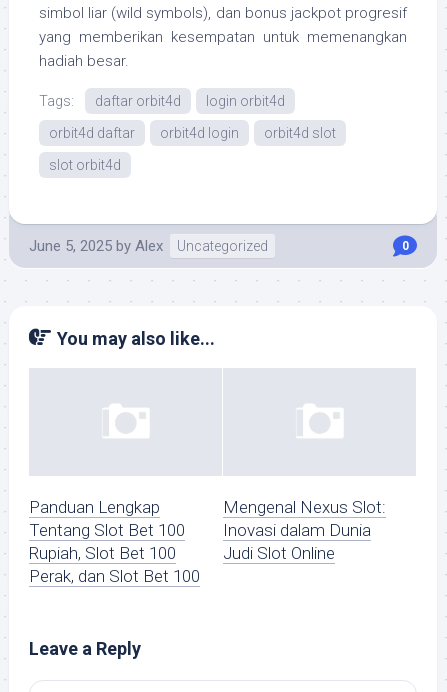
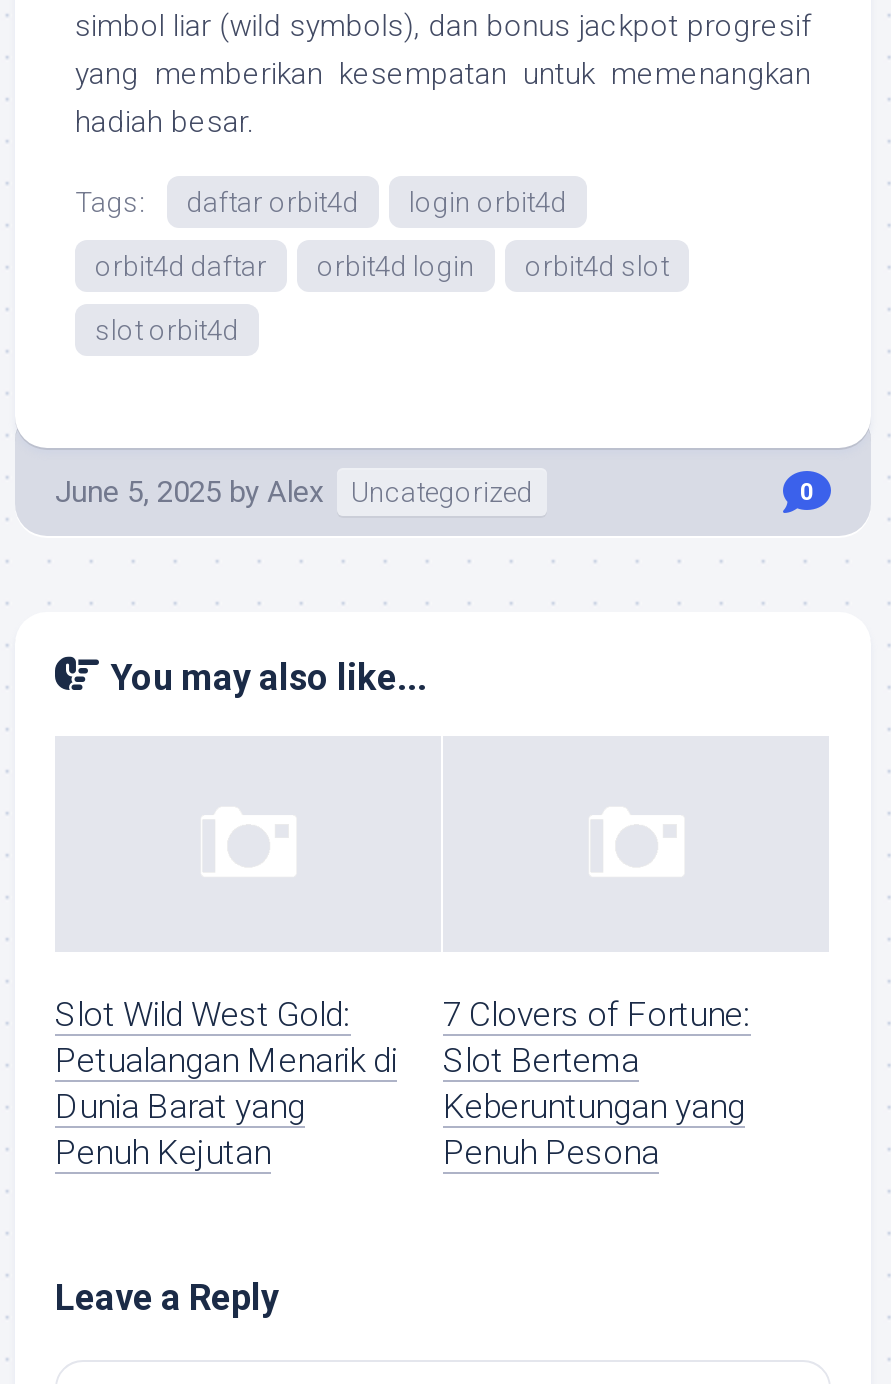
[29,497,200,586] Panduan Lengkap | Tentang Slot Bet 100 | Rupiah, Slot Bet 100 | Perak, dan Slot Bet 100 -> [55,995,397,1173] Slot Wild West Gold: | Petualangan Menarik di | Dunia Barat yang | Penuh Kejutan
[223,497,386,563] Mengenal Nexus Slot: | Inovasi dalam Dunia | Judi Slot Online -> [443,995,751,1173] 7 Clovers of Fortune: | Slot Bertema | Keberuntungan yang | Penuh Pesona

